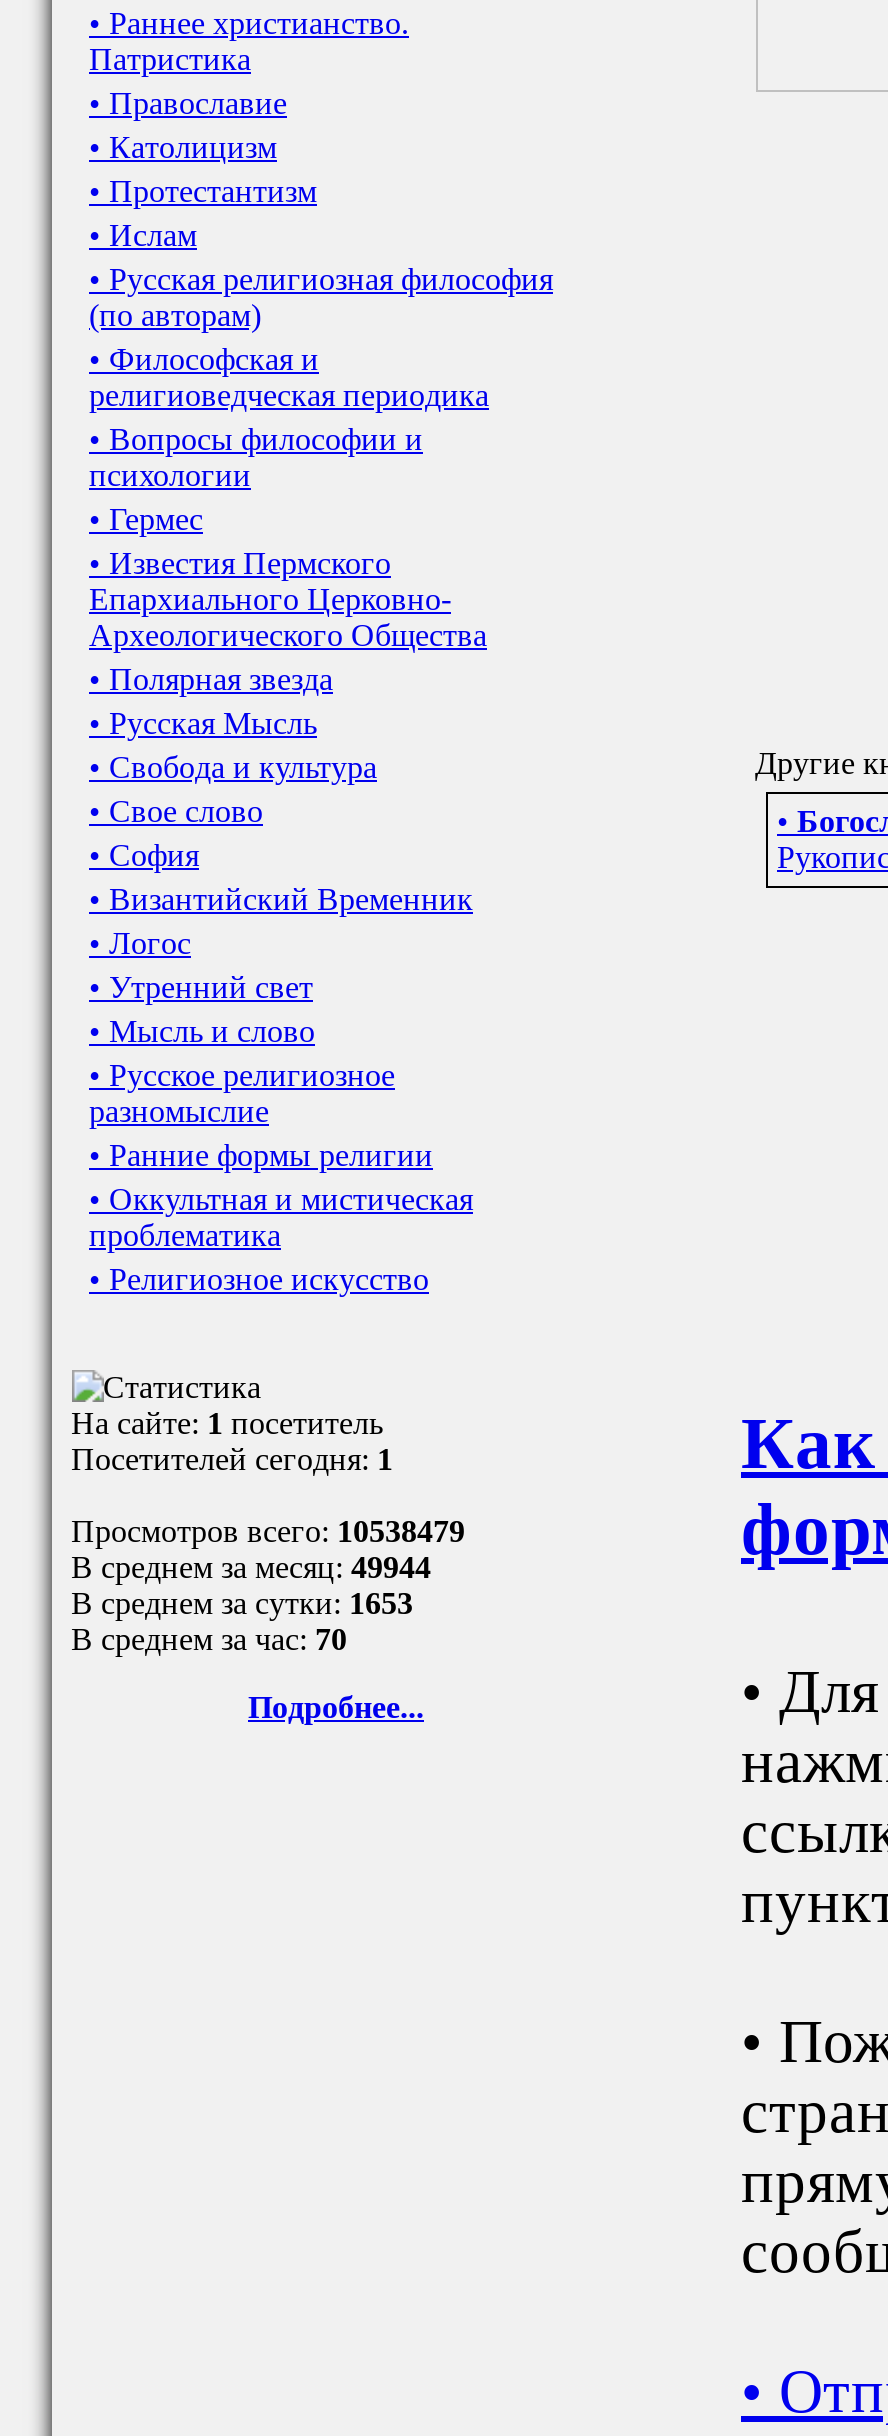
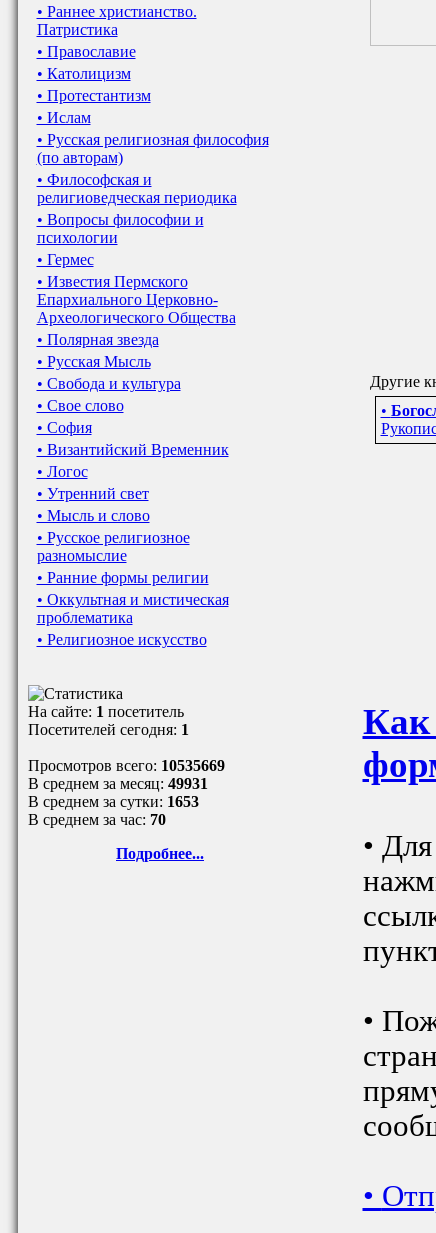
[71,1514,465,1548] Просмотров всего: 10538479 -> [27,757,224,774] Просмотров всего: 10535669
[71,1550,431,1584] В среднем за месяц: 49944 -> [27,775,207,792] В среднем за месяц: 49931

